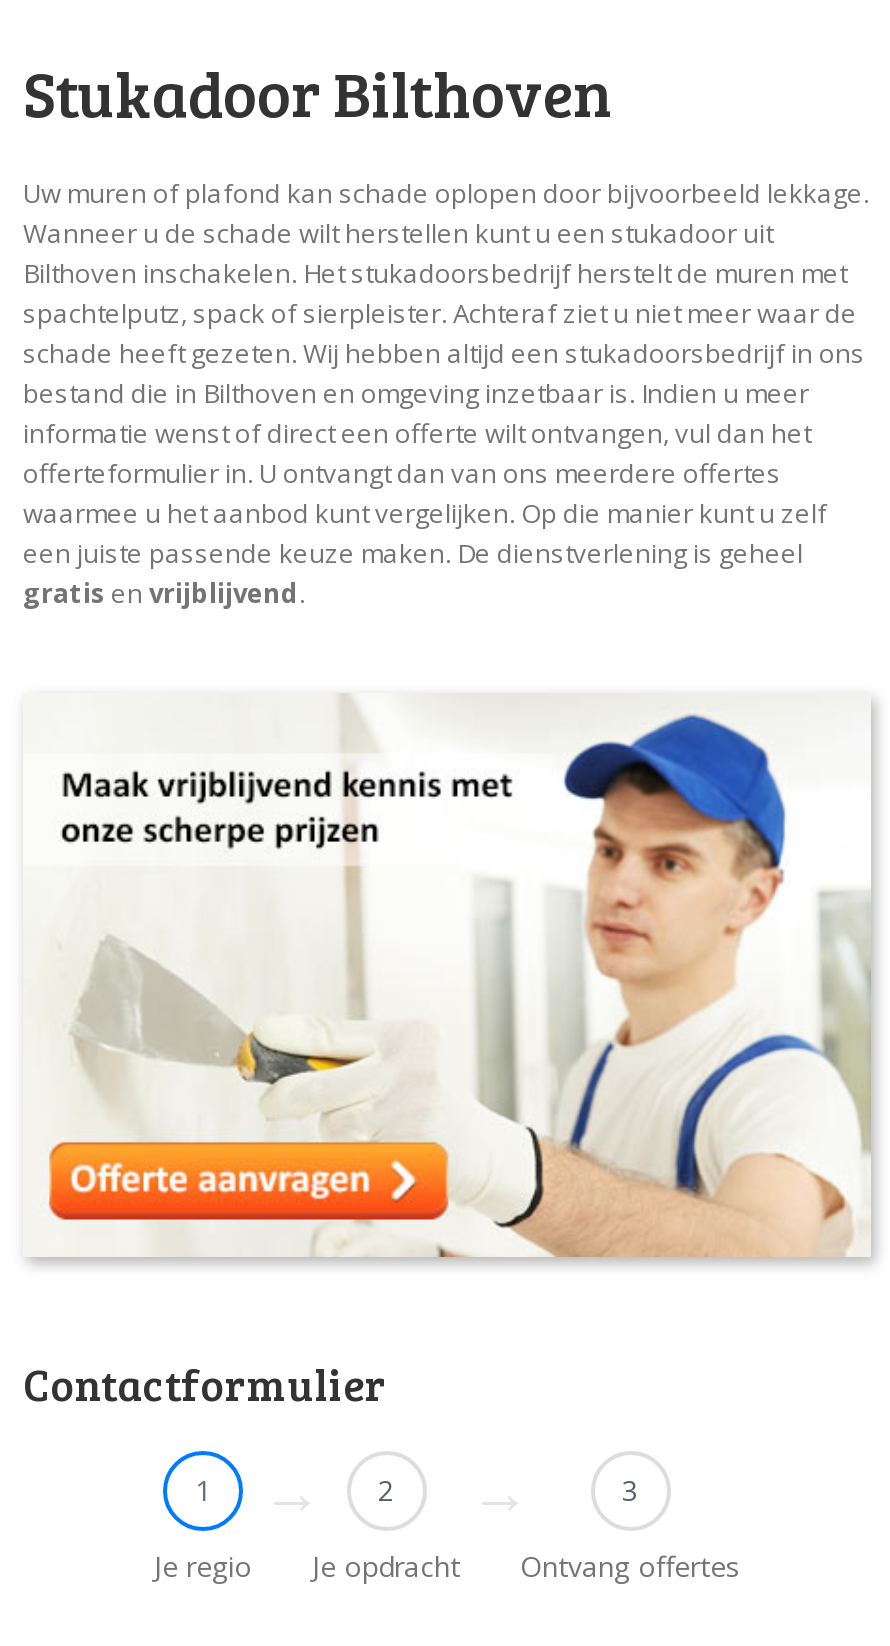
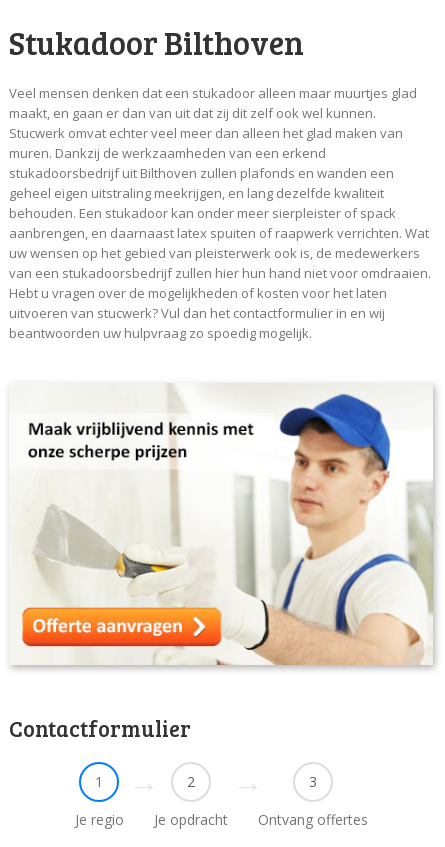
[23,176,869,612] Uw muren of plafond kan schade oplopen door bijvoorbeeld lekkage. | Wanneer u de schade wilt herstellen kunt u een stukadoor uit | Bilthoven inschakelen. Het stukadoorsbedrijf herstelt de muren met | spachtelputz, spack of sierpleister. Achteraf ziet u niet meer waar de | schade heeft gezeten. Wij hebben altijd een stukadoorsbedrijf in ons | bestand die in Bilthoven en omgeving inzetbaar is. Indien u meer | informatie wenst of direct een offerte wilt ontvangen, vul dan het | offerteformulier in. U ontvangt dan van ons meerdere offertes | waarmee u het aanbod kunt vergelijken. Op die manier kunt u zelf | een juiste passende keuze maken. De dienstverlening is geheel | gratis en vrijblijvend. -> [9,84,431,342] Veel mensen denken dat een stukadoor alleen maar muurtjes glad | maakt, en gaan er dan van uit dat zij dit zelf ook wel kunnen. | Stucwerk omvat echter veel meer dan alleen het glad maken van | muren. Dankzij de werkzaamheden van een erkend | stukadoorsbedrijf uit Bilthoven zullen plafonds en wanden een | geheel eigen uitstraling meekrijgen, en lang dezelfde kwaliteit | behouden. Een stukadoor kan onder meer sierpleister of spack | aanbrengen, en daarnaast latex spuiten of raapwerk verrichten. Wat | uw wensen op het gebied van pleisterwerk ook is, de medewerkers | van een stukadoorsbedrijf zullen hier hun hand niet voor omdraaien. | Hebt u vragen over de mogelijkheden of kosten voor het laten | uitvoeren van stucwerk? Vul dan het contactformulier in en wij | beantwoorden uw hulpvraag zo spoedig mogelijk.

